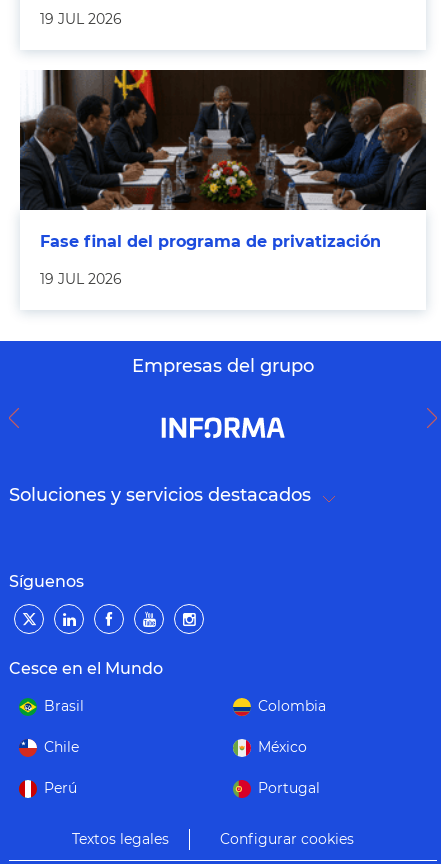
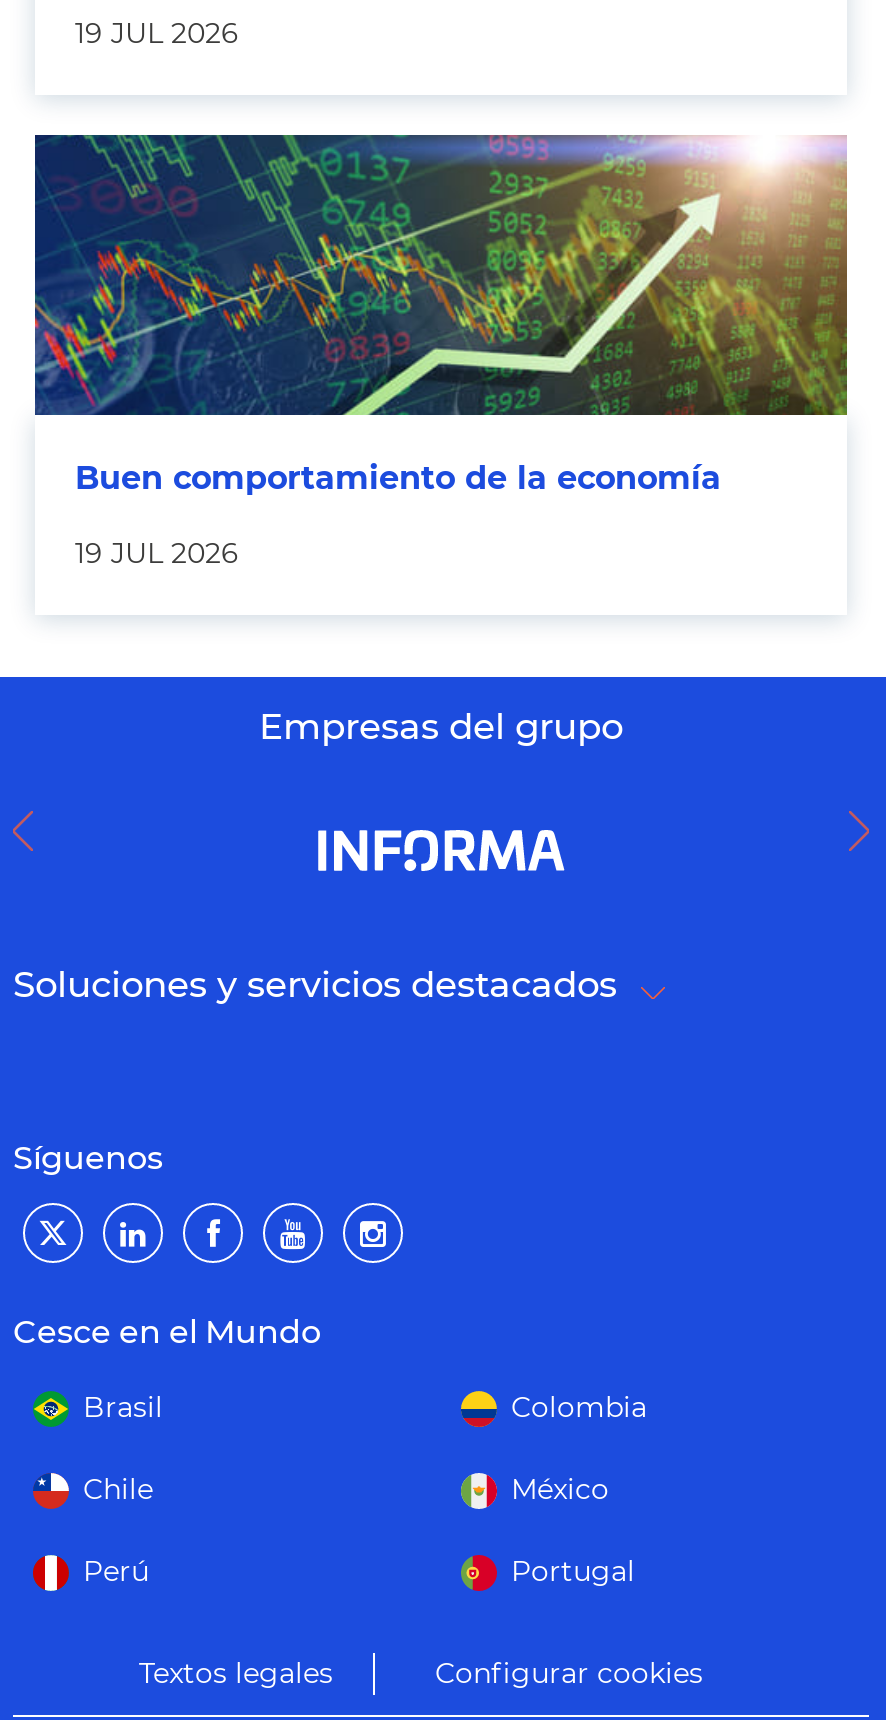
[19,69,427,251] [image] | Fase final del programa de privatización -> [33,133,849,497] [image] | Buen comportamiento de la economía

